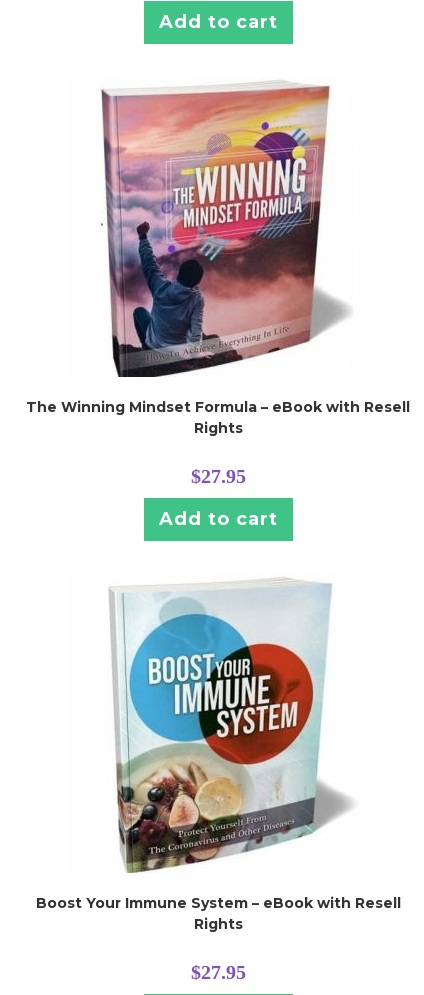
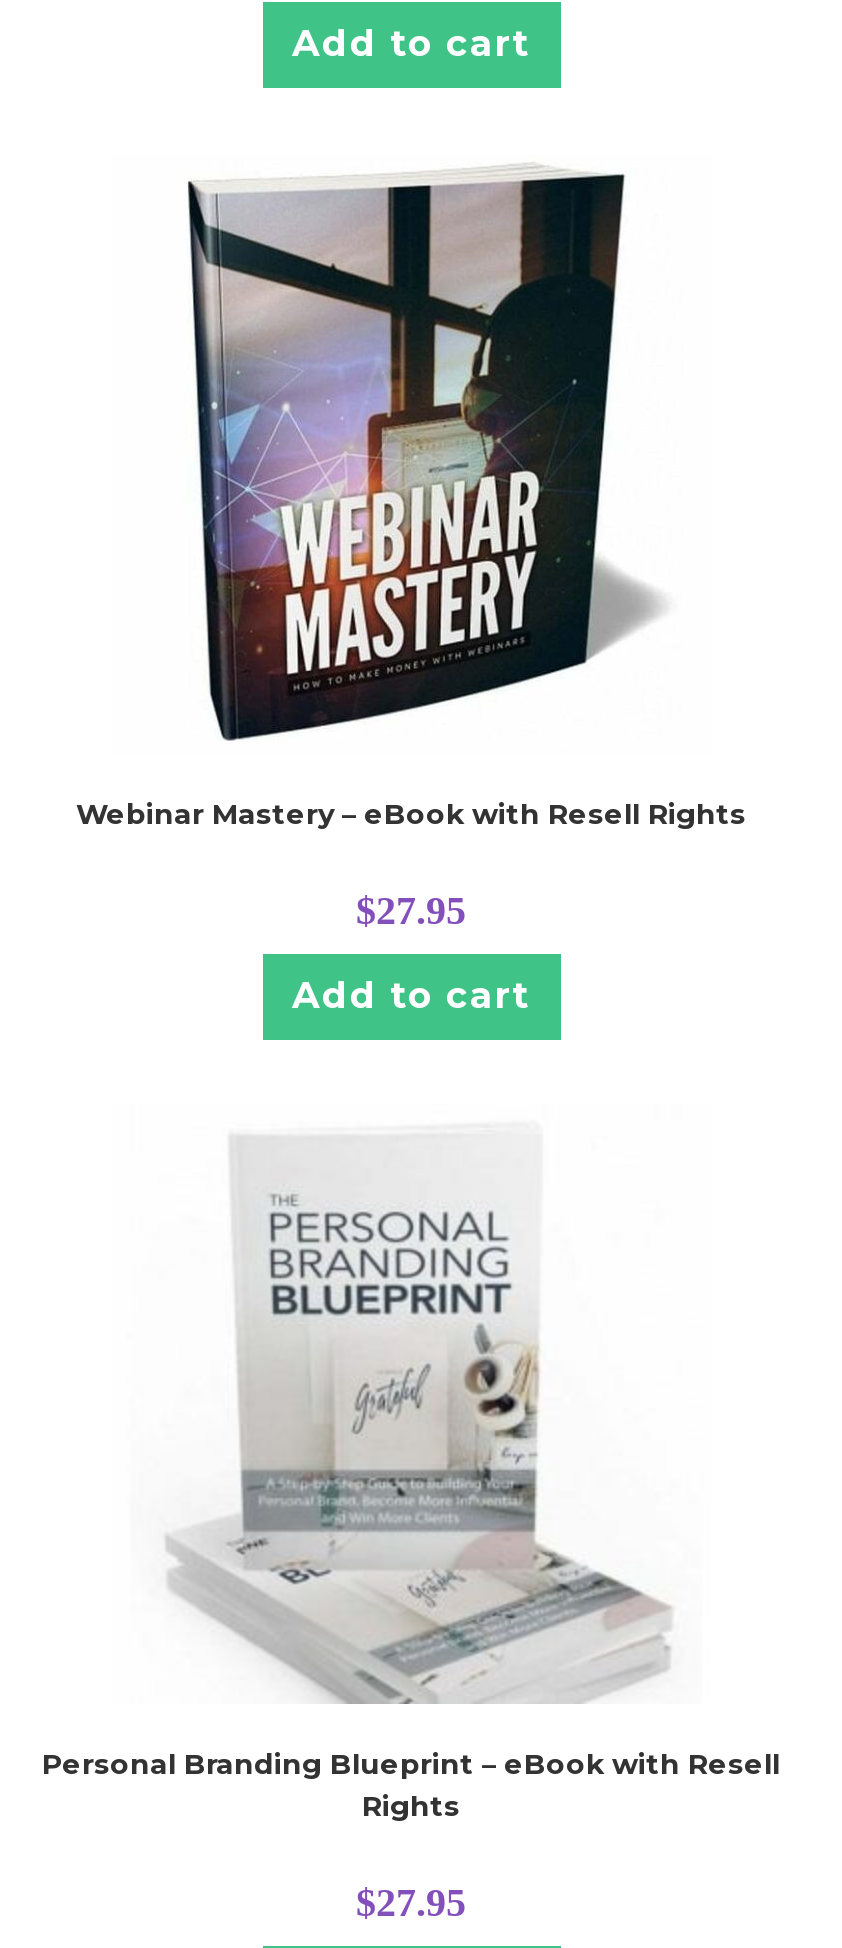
[26,85,410,437] [image] | The Winning Mindset Formula – eBook with Resell | Rights -> [76,172,746,831] [image] | Webinar Mastery – eBook with Resell Rights
[35,578,400,912] [image] | Boost Your Immune System – eBook with Resell -> [42,1116,780,1782] [image] | Personal Branding Blueprint – eBook with Resell

